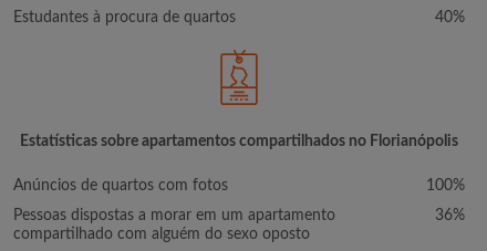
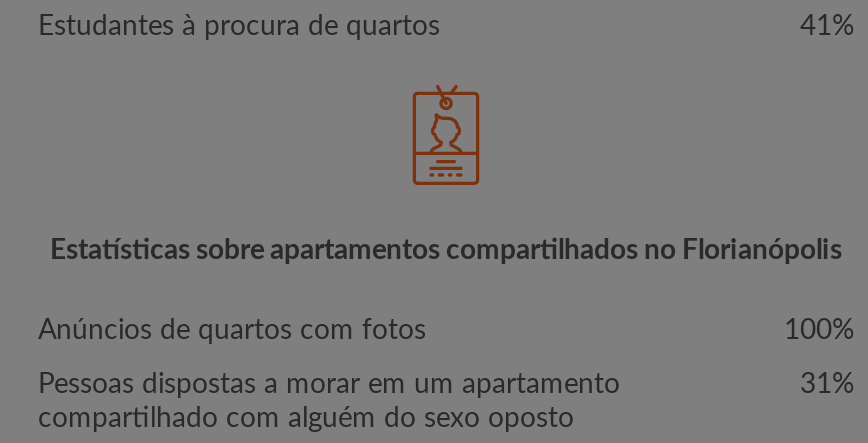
[435,10,465,25] 40% -> [800,13,854,41] 41%
[435,208,465,223] 36% -> [800,371,854,399] 31%

